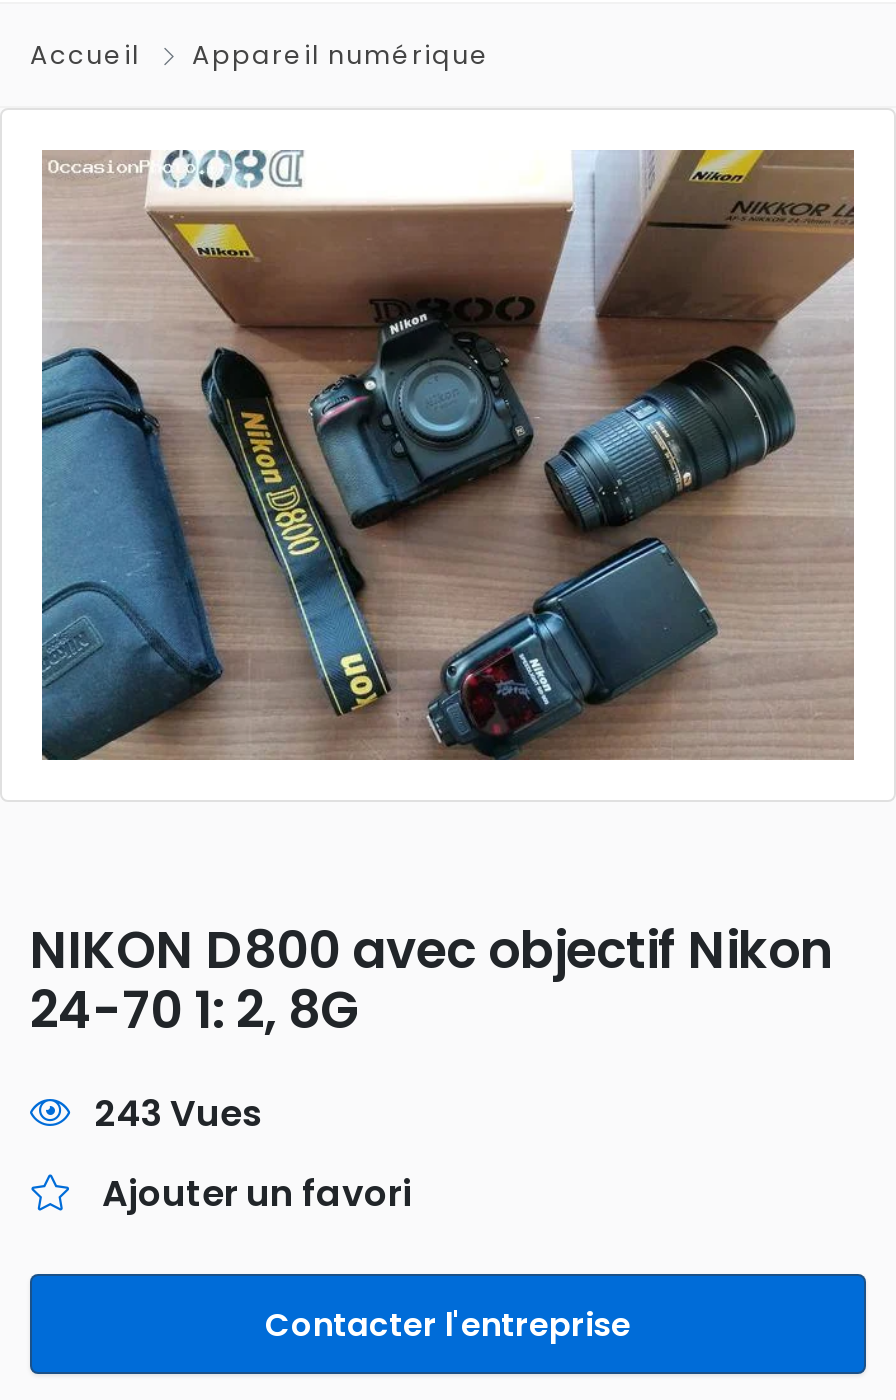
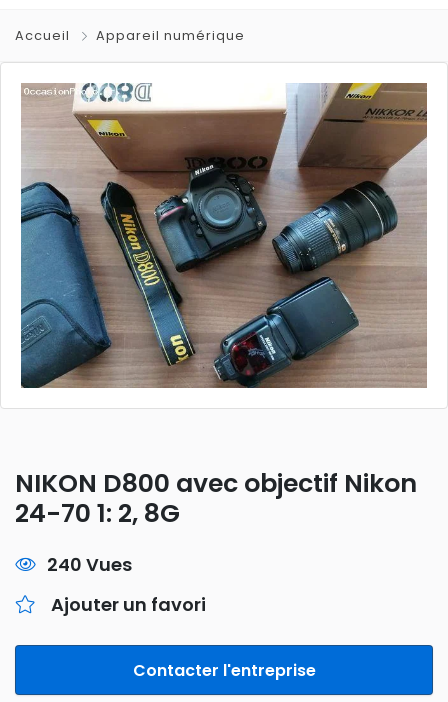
[94,1087,262,1137] 243 Vues -> [47,551,132,576] 240 Vues

